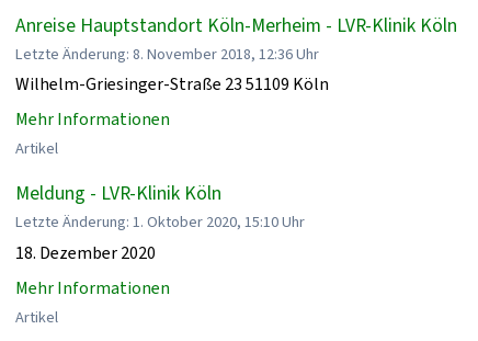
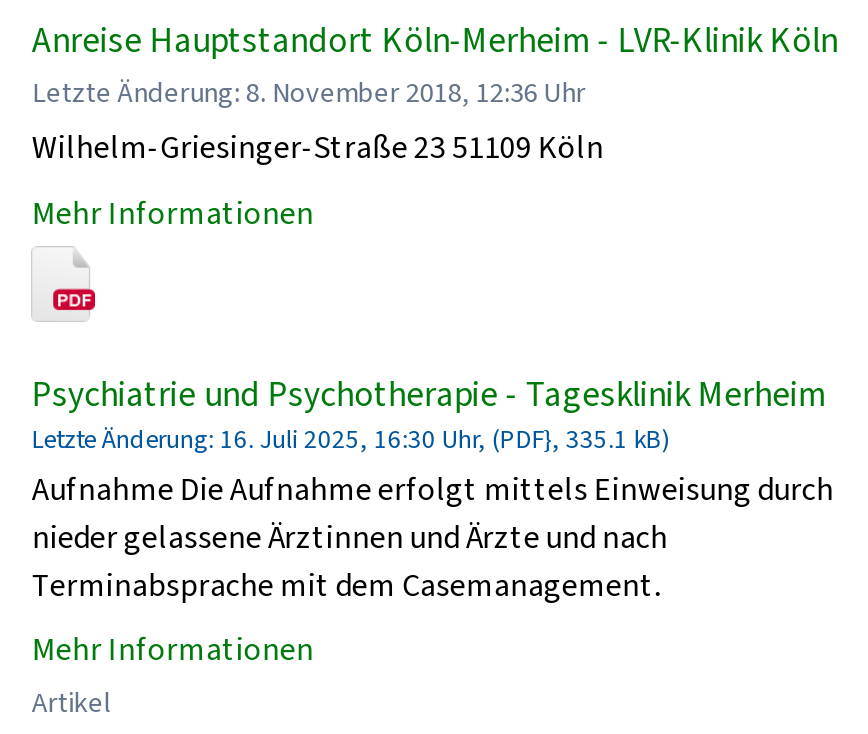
[16,139,305,264] Artikel | Meldung - LVR-Klinik Köln | Letzte Änderung: 1. Oktober 2020, 15:10 Uhr | 18. Dezember 2020 -> [32,370,834,606] Psychiatrie und Psychotherapie - Tagesklinik Merheim | Letzte Änderung: 16. Juli 2025, 16:30 Uhr, (PDF}, 335.1 kB) | Aufnahme Die Aufnahme erfolgt mittels Einweisung durch | nieder gelassene Ärztinnen und Ärzte und nach | Terminabsprache mit dem Casemanagement.

